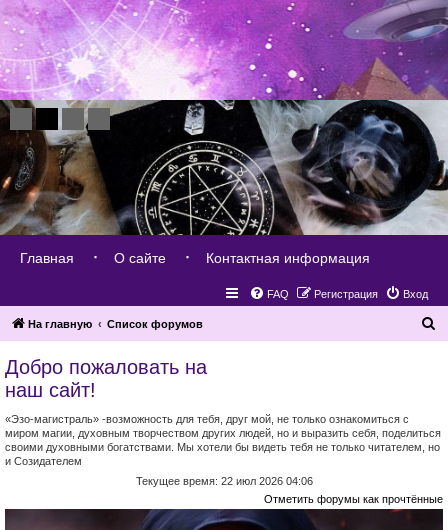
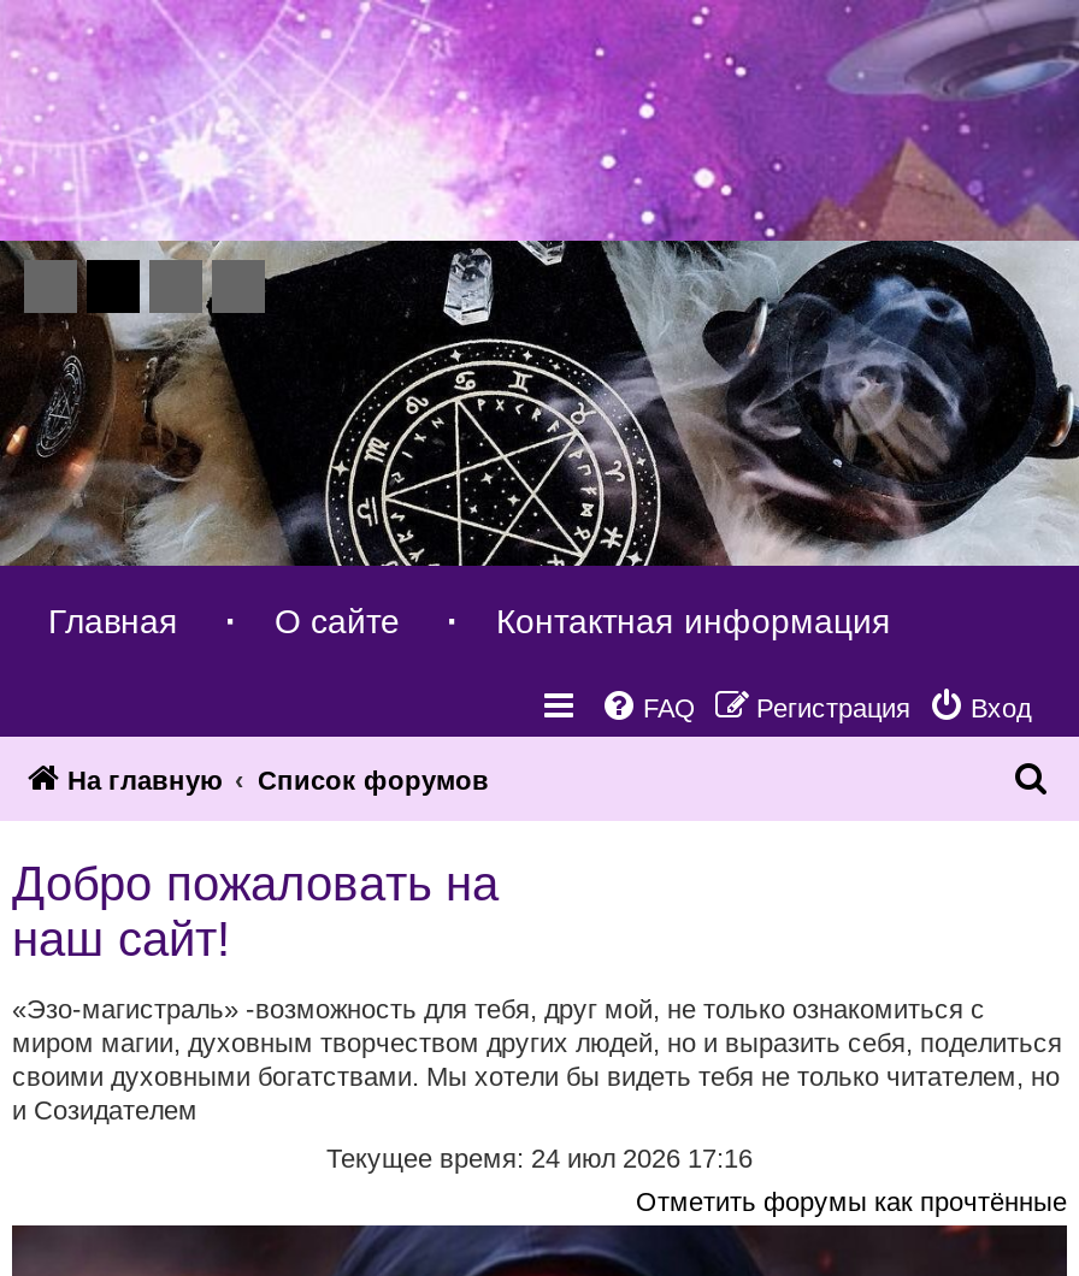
[135,474,312,486] Текущее время: 22 июл 2026 04:06 -> [326,1142,753,1171] Текущее время: 24 июл 2026 17:16

